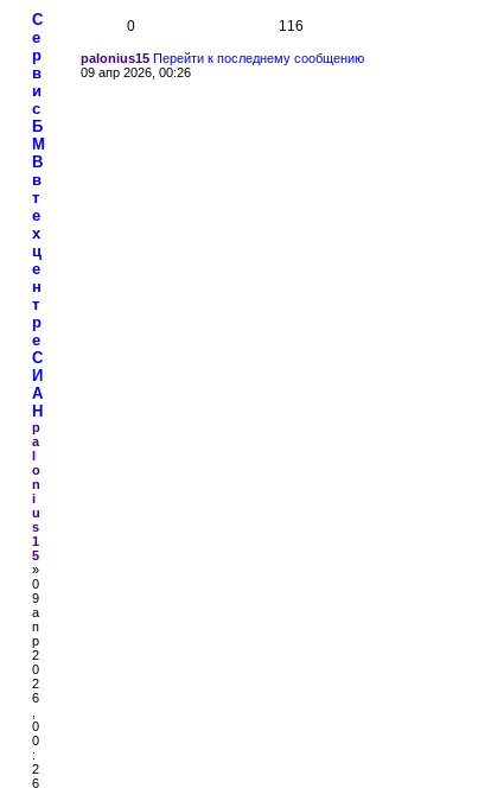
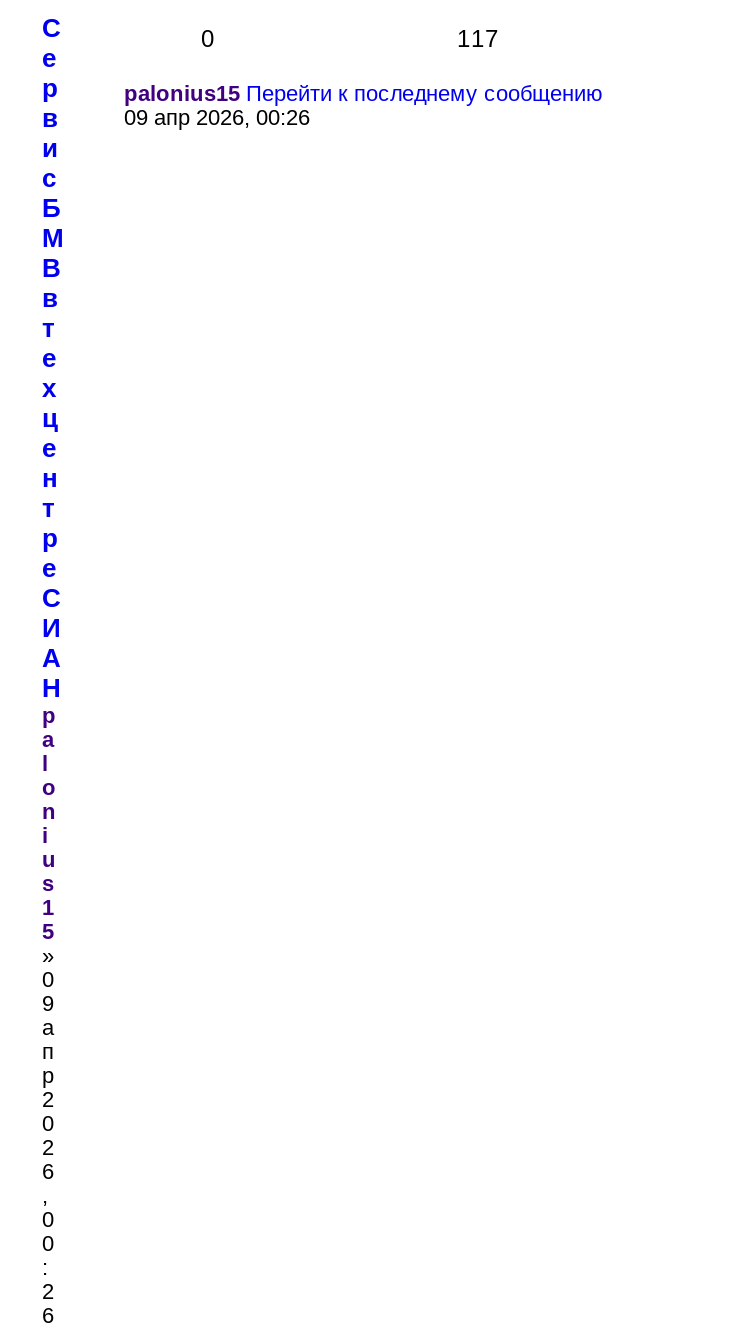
[278,18,303,34] 116 -> [457,25,499,53] 117

